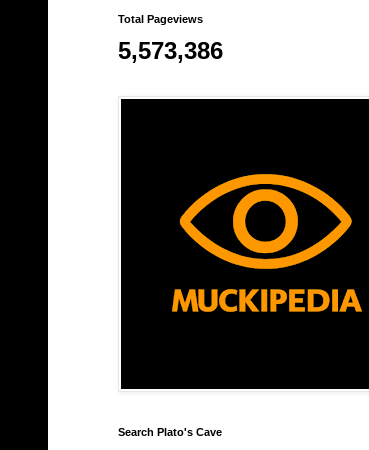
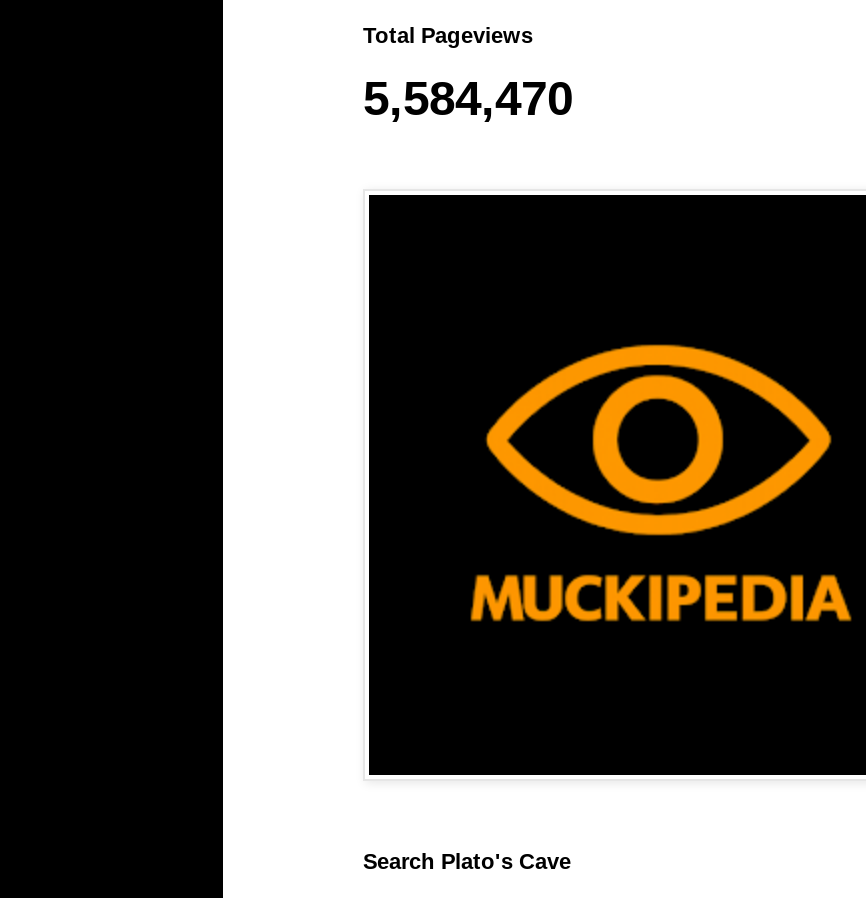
[118,37,223,64] 5,573,386 -> [363,71,573,125] 5,584,470

